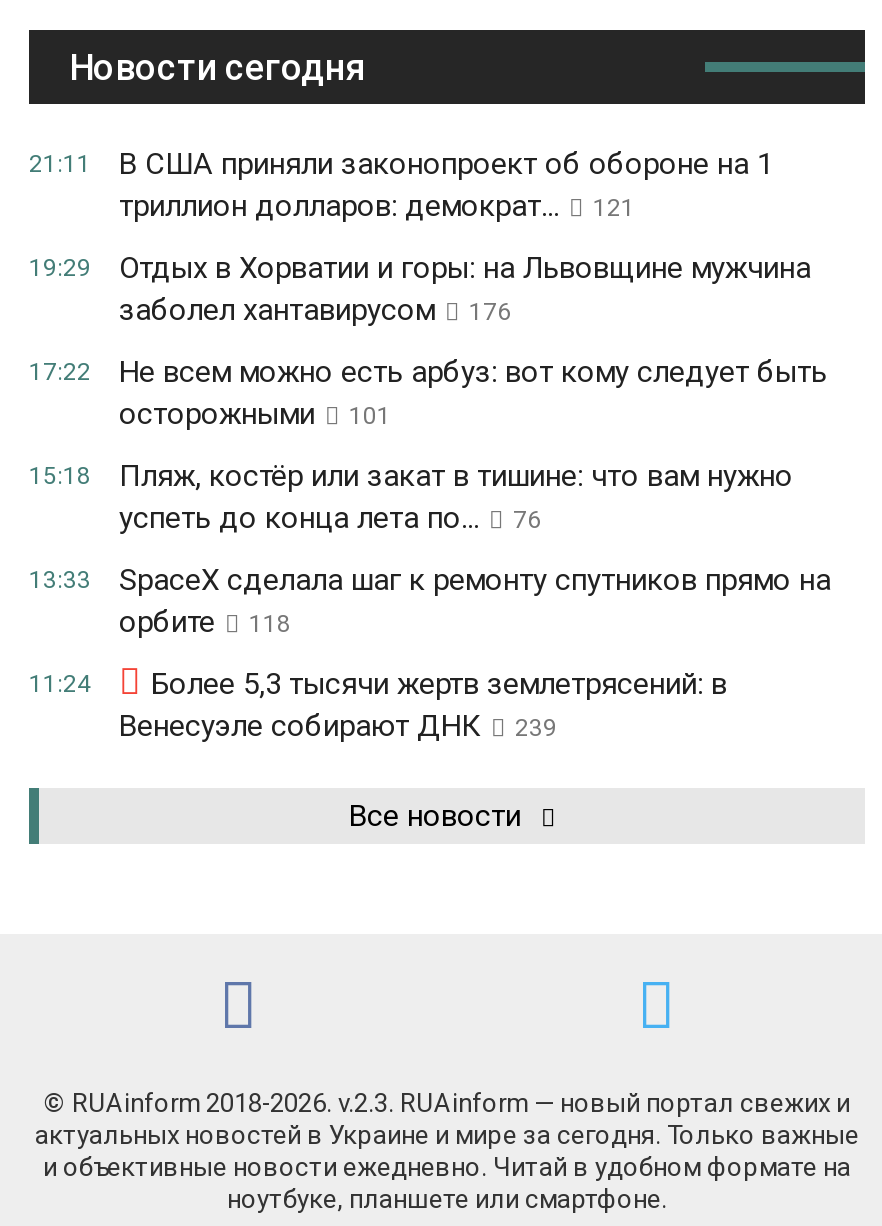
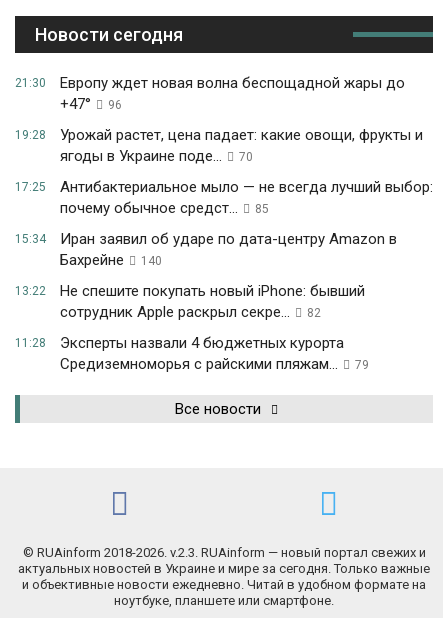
[29,146,773,224] 21:11 | В США приняли законопроект об обороне на 1 | триллион долларов: демократ... | 121 -> [15,74,405,113] 21:30 | Европу ждет новая волна беспощадной жары до | +47° | 96
[29,250,811,328] 19:29 | Отдых в Хорватии и горы: на Львовщине мужчина | заболел хантавирусом | 176 -> [15,126,423,165] 19:28 | Урожай растет, цена падает: какие овощи, фрукты и | ягоды в Украине поде... | 70
[29,354,827,432] 17:22 | Не всем можно есть арбуз: вот кому следует быть | осторожными | 101 -> [15,178,433,217] 17:25 | Антибактериальное мыло — не всегда лучший выбор: | почему обычное средст... | 85
[29,458,793,536] 15:18 | Пляж, костёр или закат в тишине: что вам нужно | успеть до конца лета по... | 76 -> [15,230,397,269] 15:34 | Иран заявил об ударе по дата-центру Amazon в | Бахрейне | 140
[29,562,831,640] 13:33 | SpaceX сделала шаг к ремонту спутников прямо на | орбите | 118 -> [15,282,365,321] 13:22 | Не спешите покупать новый iPhone: бывший | сотрудник Apple раскрыл секре... | 82
[29,666,727,744] 11:24 | Более 5,3 тысячи жертв землетрясений: в | Венесуэле собирают ДНК | 239 -> [15,334,369,373] 11:28 | Эксперты назвали 4 бюджетных курорта | Средиземноморья с райскими пляжам... | 79

